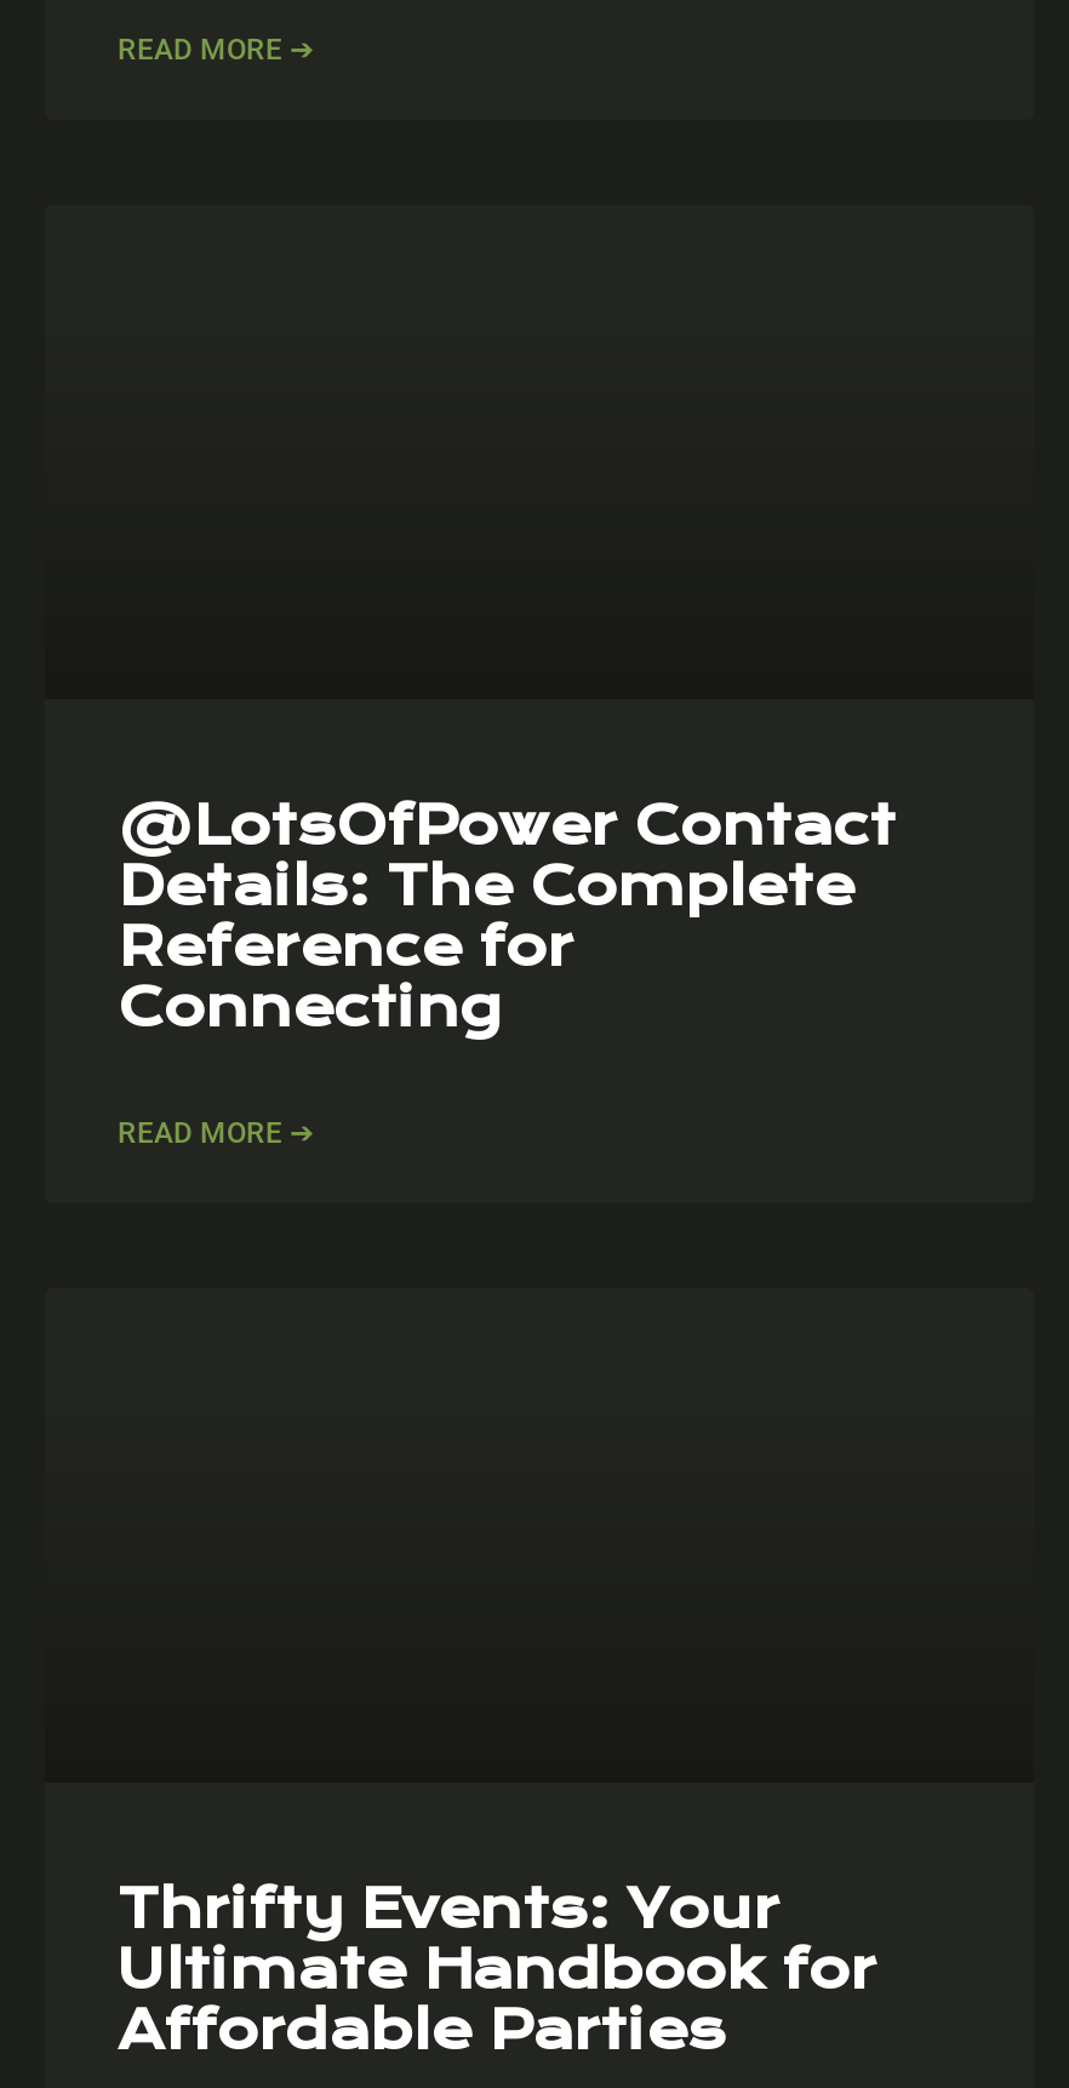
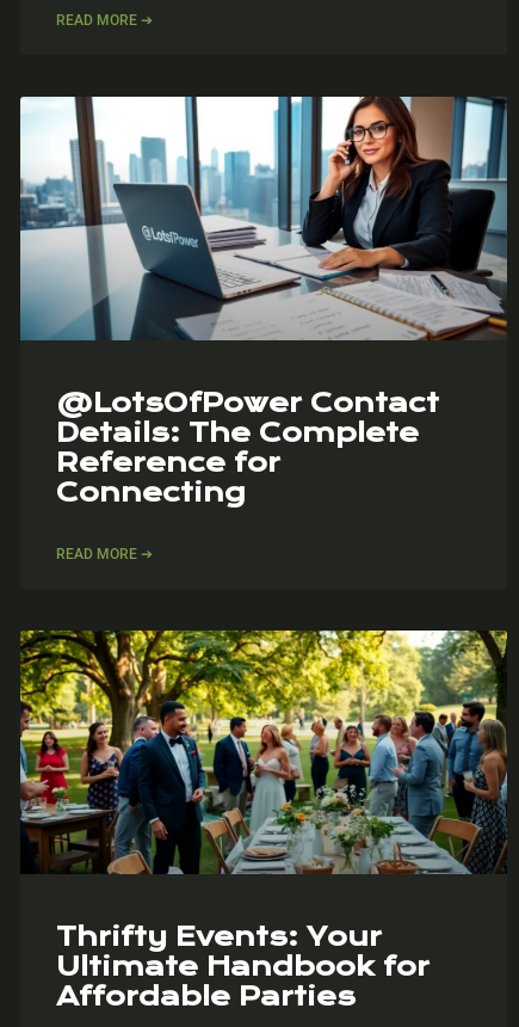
none -> [19,96,508,342] [image]
none -> [19,629,508,875] [image]

